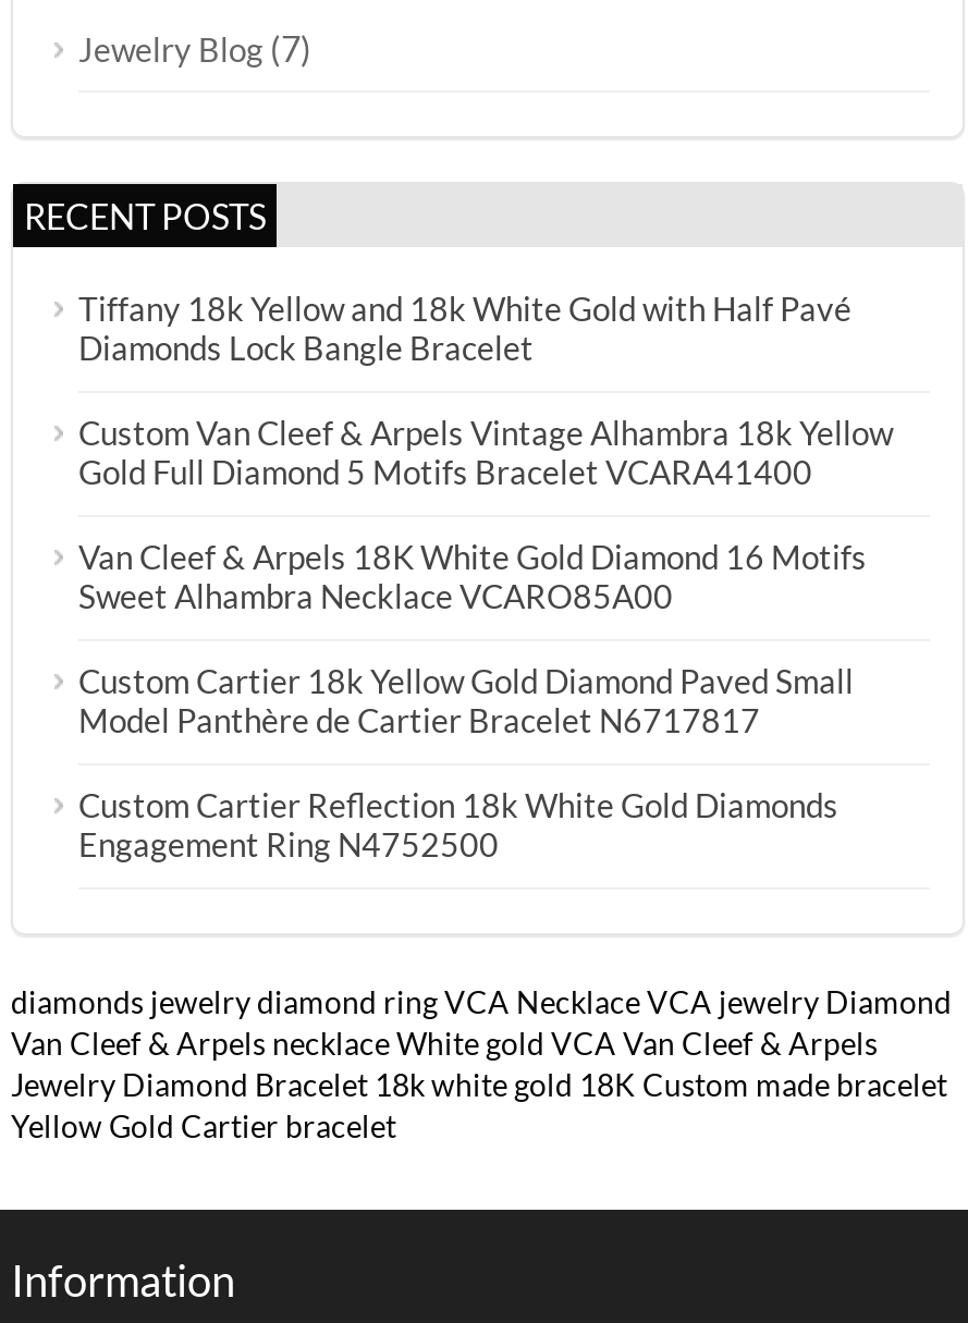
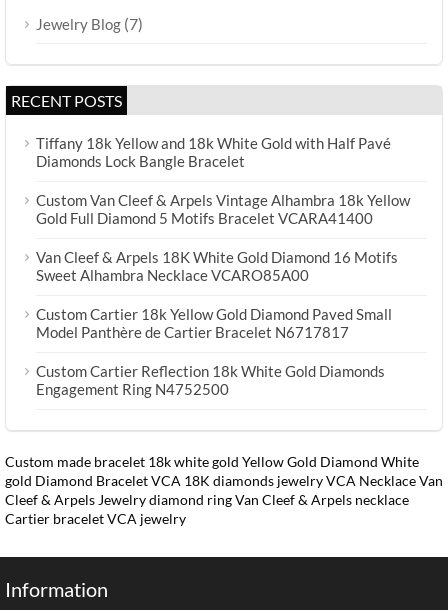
[11,984,952,1145] diamonds jewelry diamond ring VCA Necklace VCA jewelry Diamond | Van Cleef & Arpels necklace White gold VCA Van Cleef & Arpels | Jewelry Diamond Bracelet 18k white gold 18K Custom made bracelet | Yellow Gold Cartier bracelet -> [5,453,443,527] Custom made bracelet 18k white gold Yellow Gold Diamond White | gold Diamond Bracelet VCA 18K diamonds jewelry VCA Necklace Van | Cleef & Arpels Jewelry diamond ring Van Cleef & Arpels necklace | Cartier bracelet VCA jewelry

